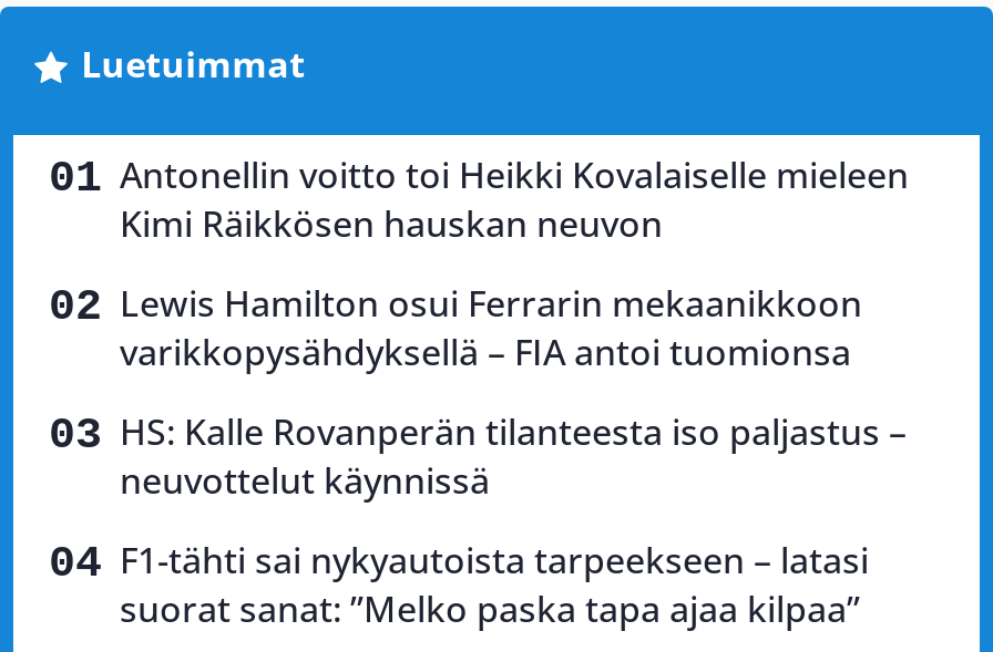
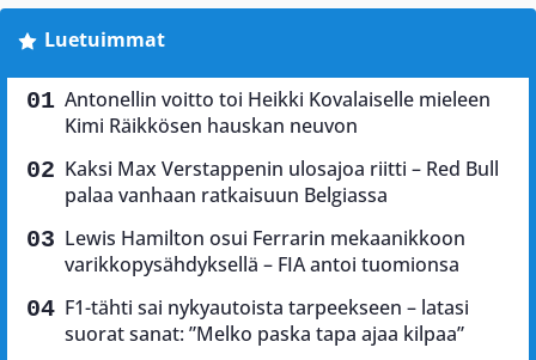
none -> [65,156,499,208] Kaksi Max Verstappenin ulosajoa riitti – Red Bull | palaa vanhaan ratkaisuun Belgiassa
moved [120,280,862,377] -> [65,225,465,278]: Lewis Hamilton osui Ferrarin mekaanikkoon | varikkopysähdyksellä – FIA antoi tuomionsa
[120,408,907,505] HS: Kalle Rovanperän tilanteesta iso paljastus – | neuvottelut käynnissä -> none

